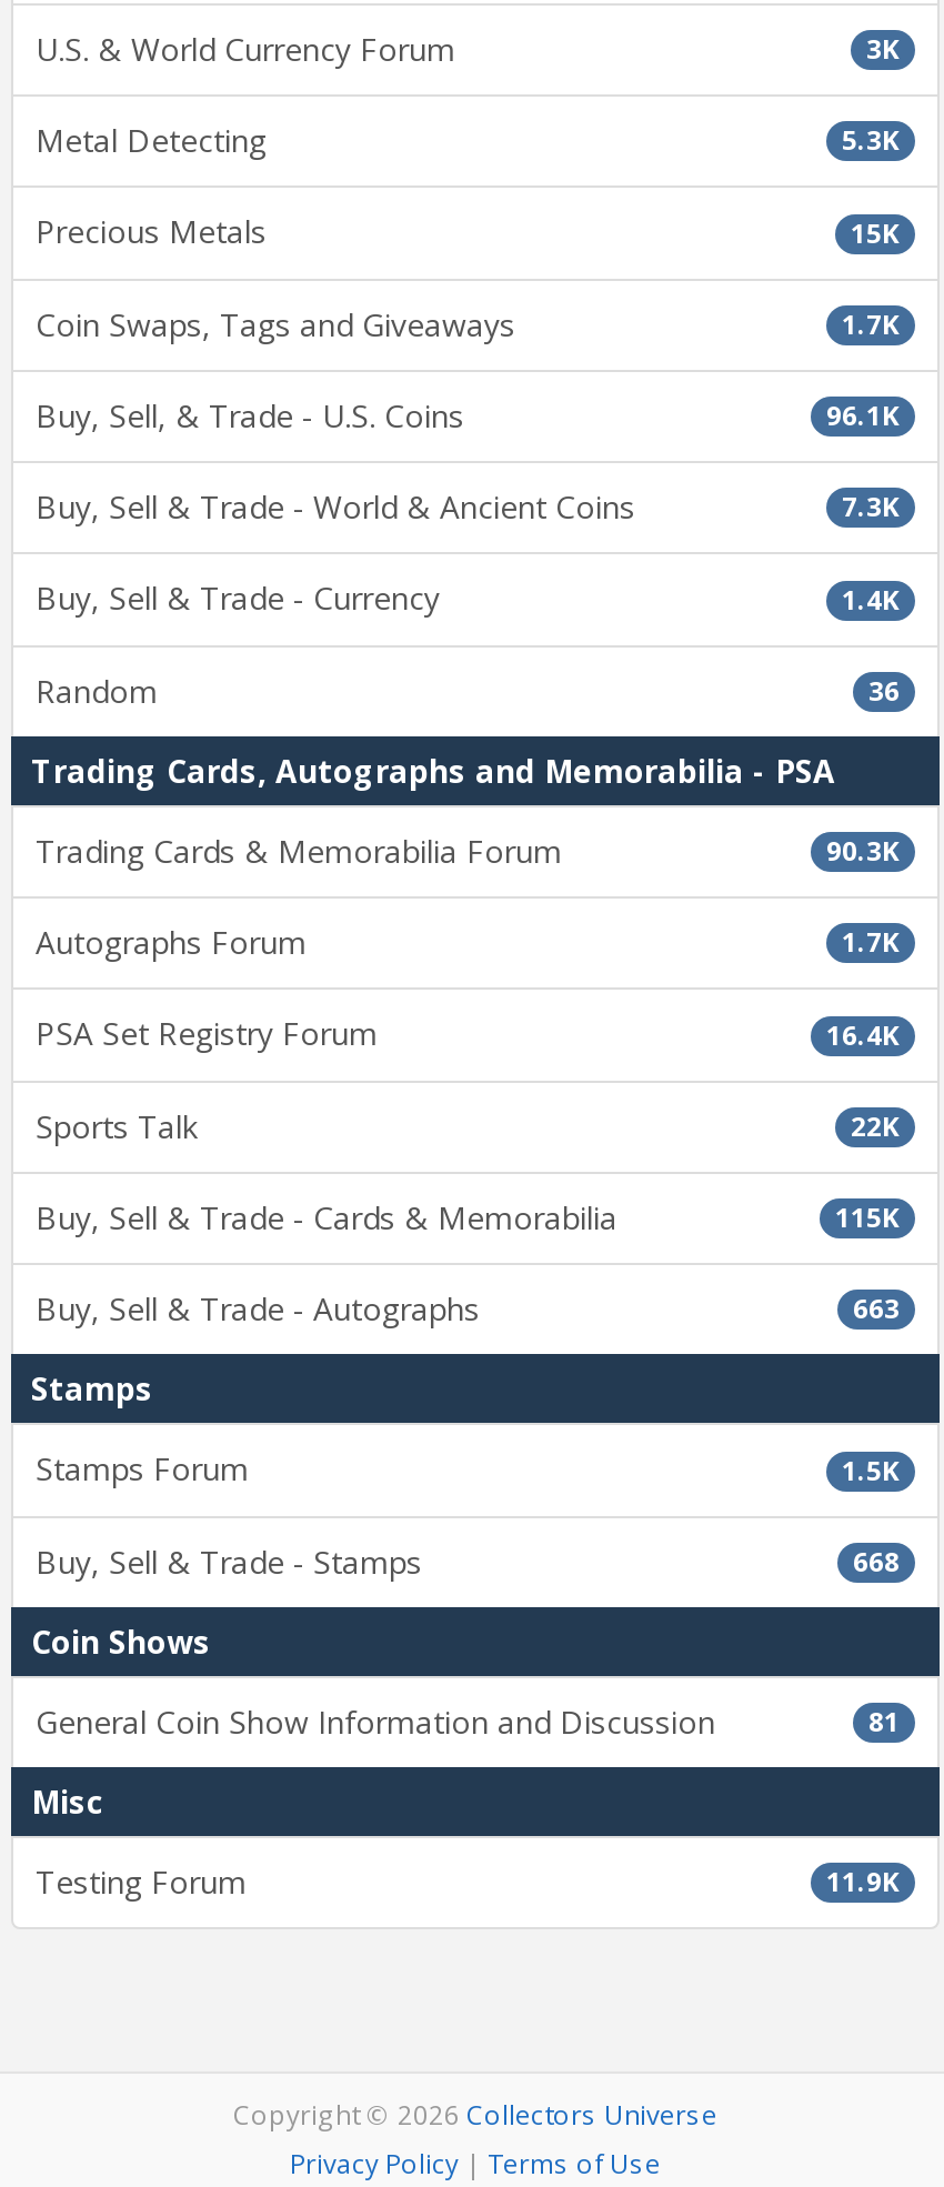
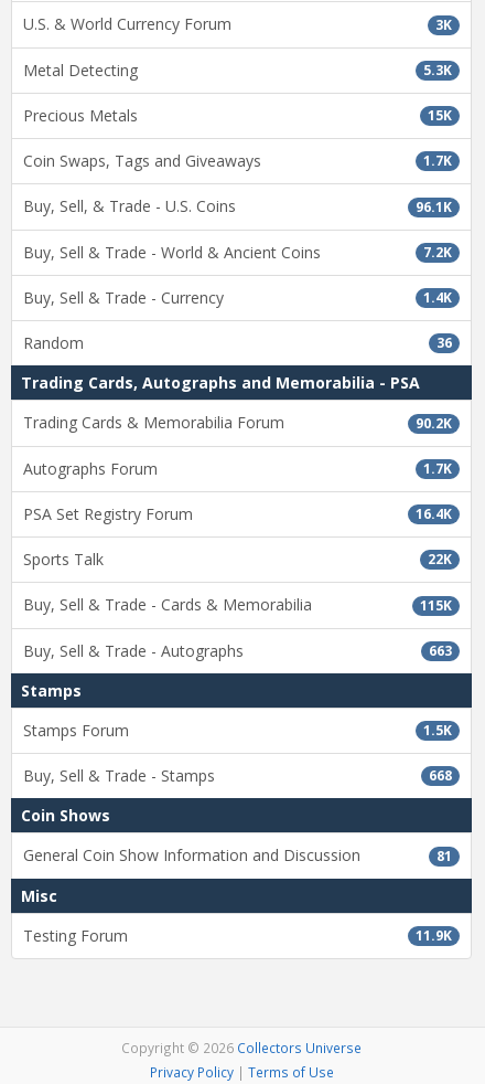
[842,488,900,526] 7.3K -> [423,243,452,261] 7.2K
[826,832,900,870] 90.3K -> [416,413,452,432] 90.2K

